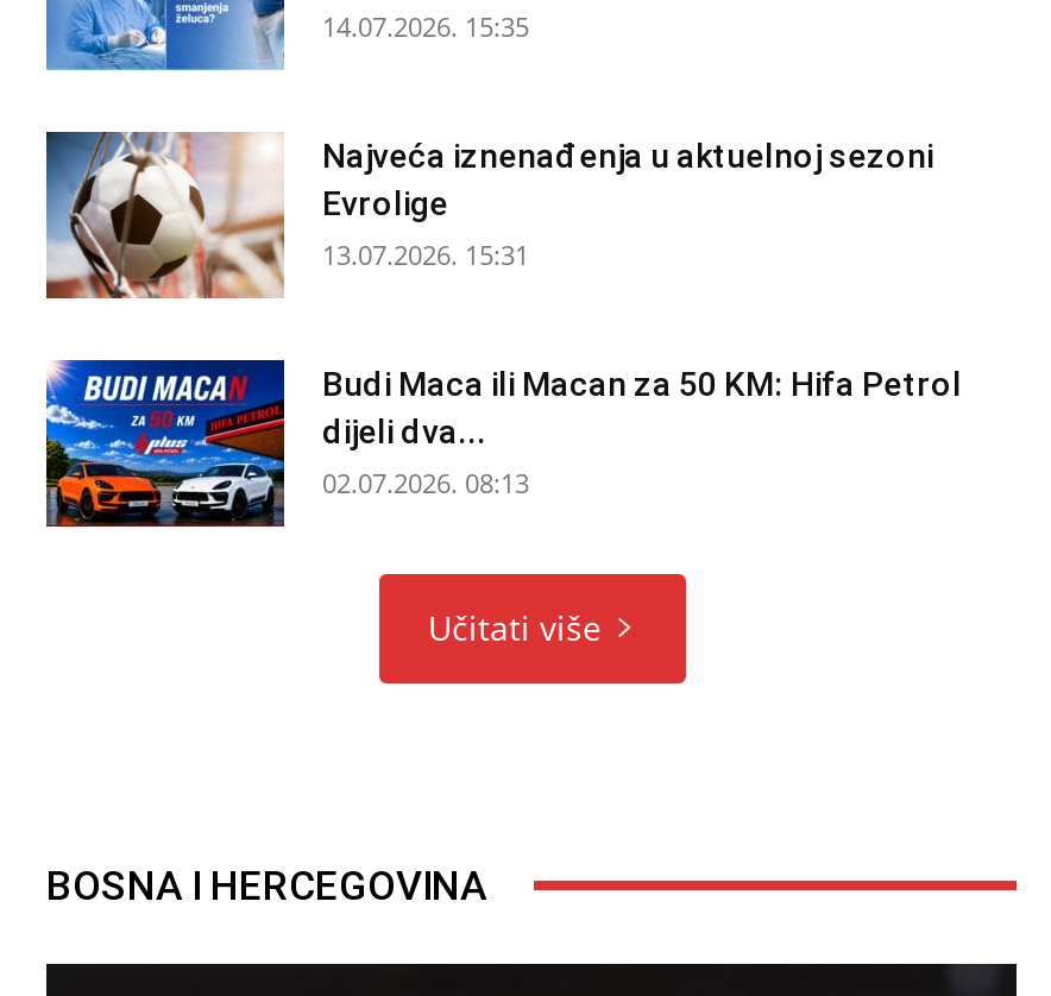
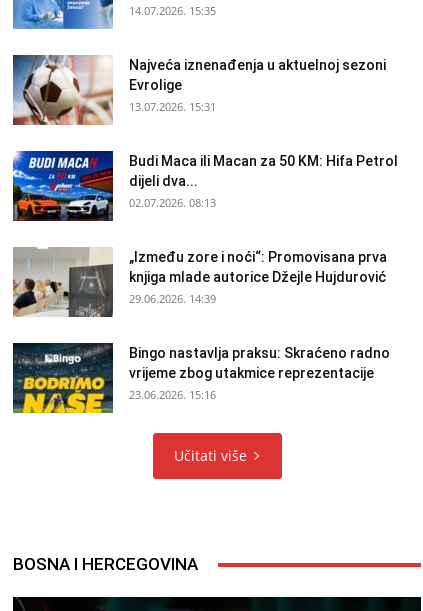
none -> [12,247,390,402] [image] | „Između zore i noći“: Promovisana prva | knjiga mlade autorice Džejle Hujdurović | 29.06.2026. 14:39 | Bingo nastavlja praksu: Skraćeno radno | vrijeme zbog utakmice reprezentacije | 23.06.2026. 15:16
none -> [12,342,113,414] [image]

